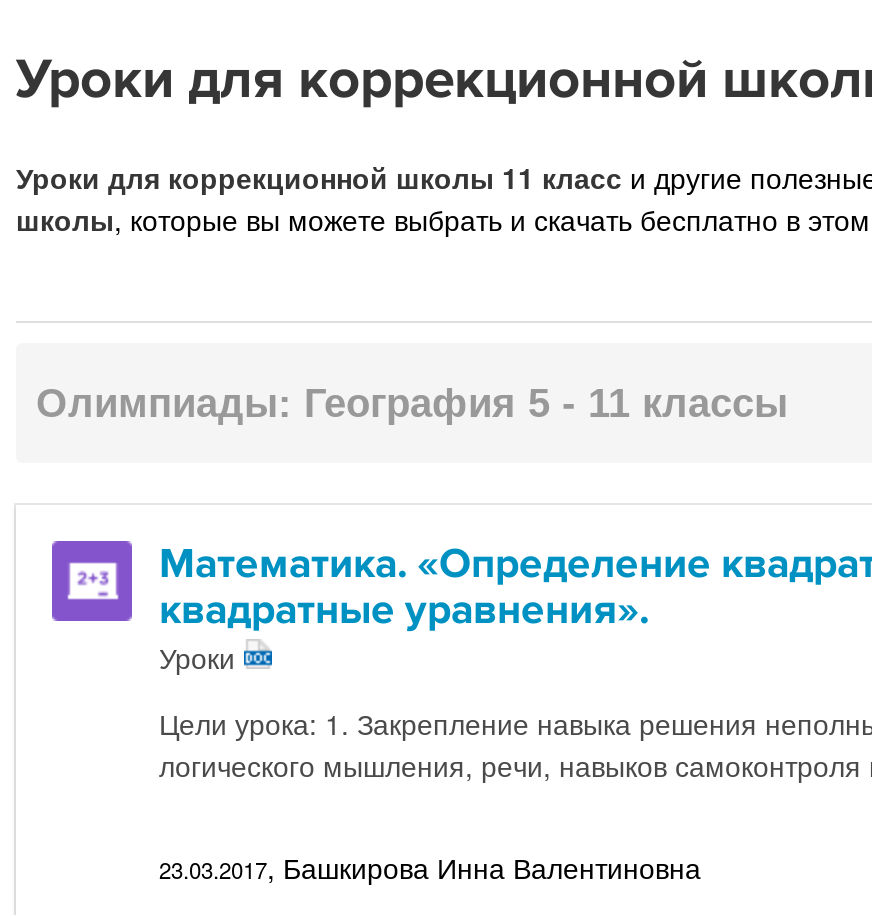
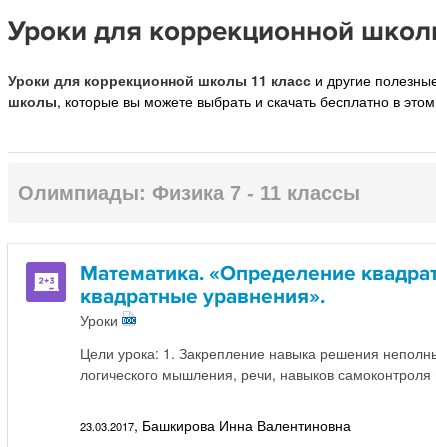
[36,382,788,426] Олимпиады: География 5 - 11 классы -> [18,182,360,204] Олимпиады: Физика 7 - 11 классы

